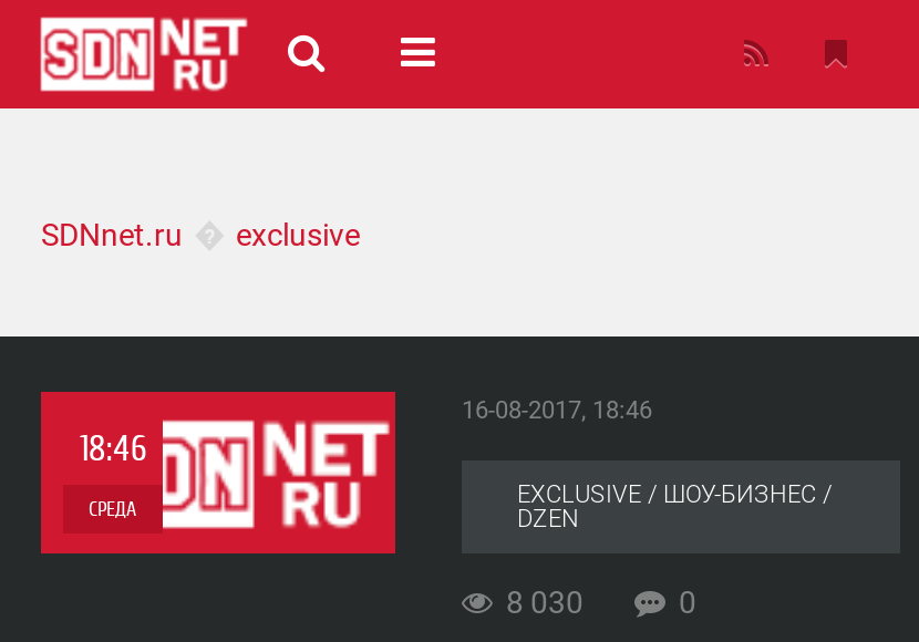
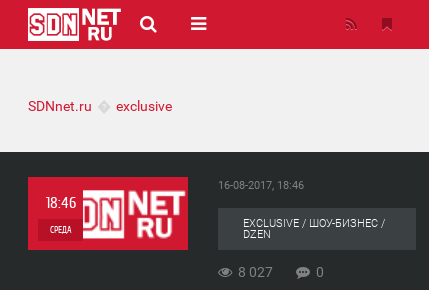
[499,584,584,620] 8 030 -> [235,264,273,280] 8 027

